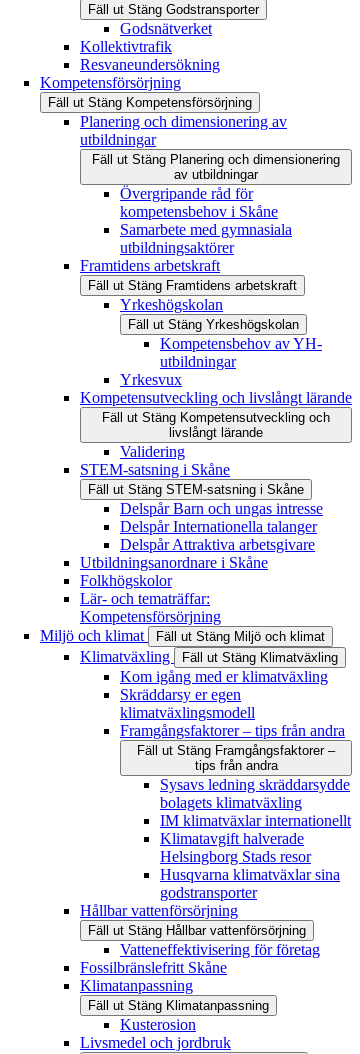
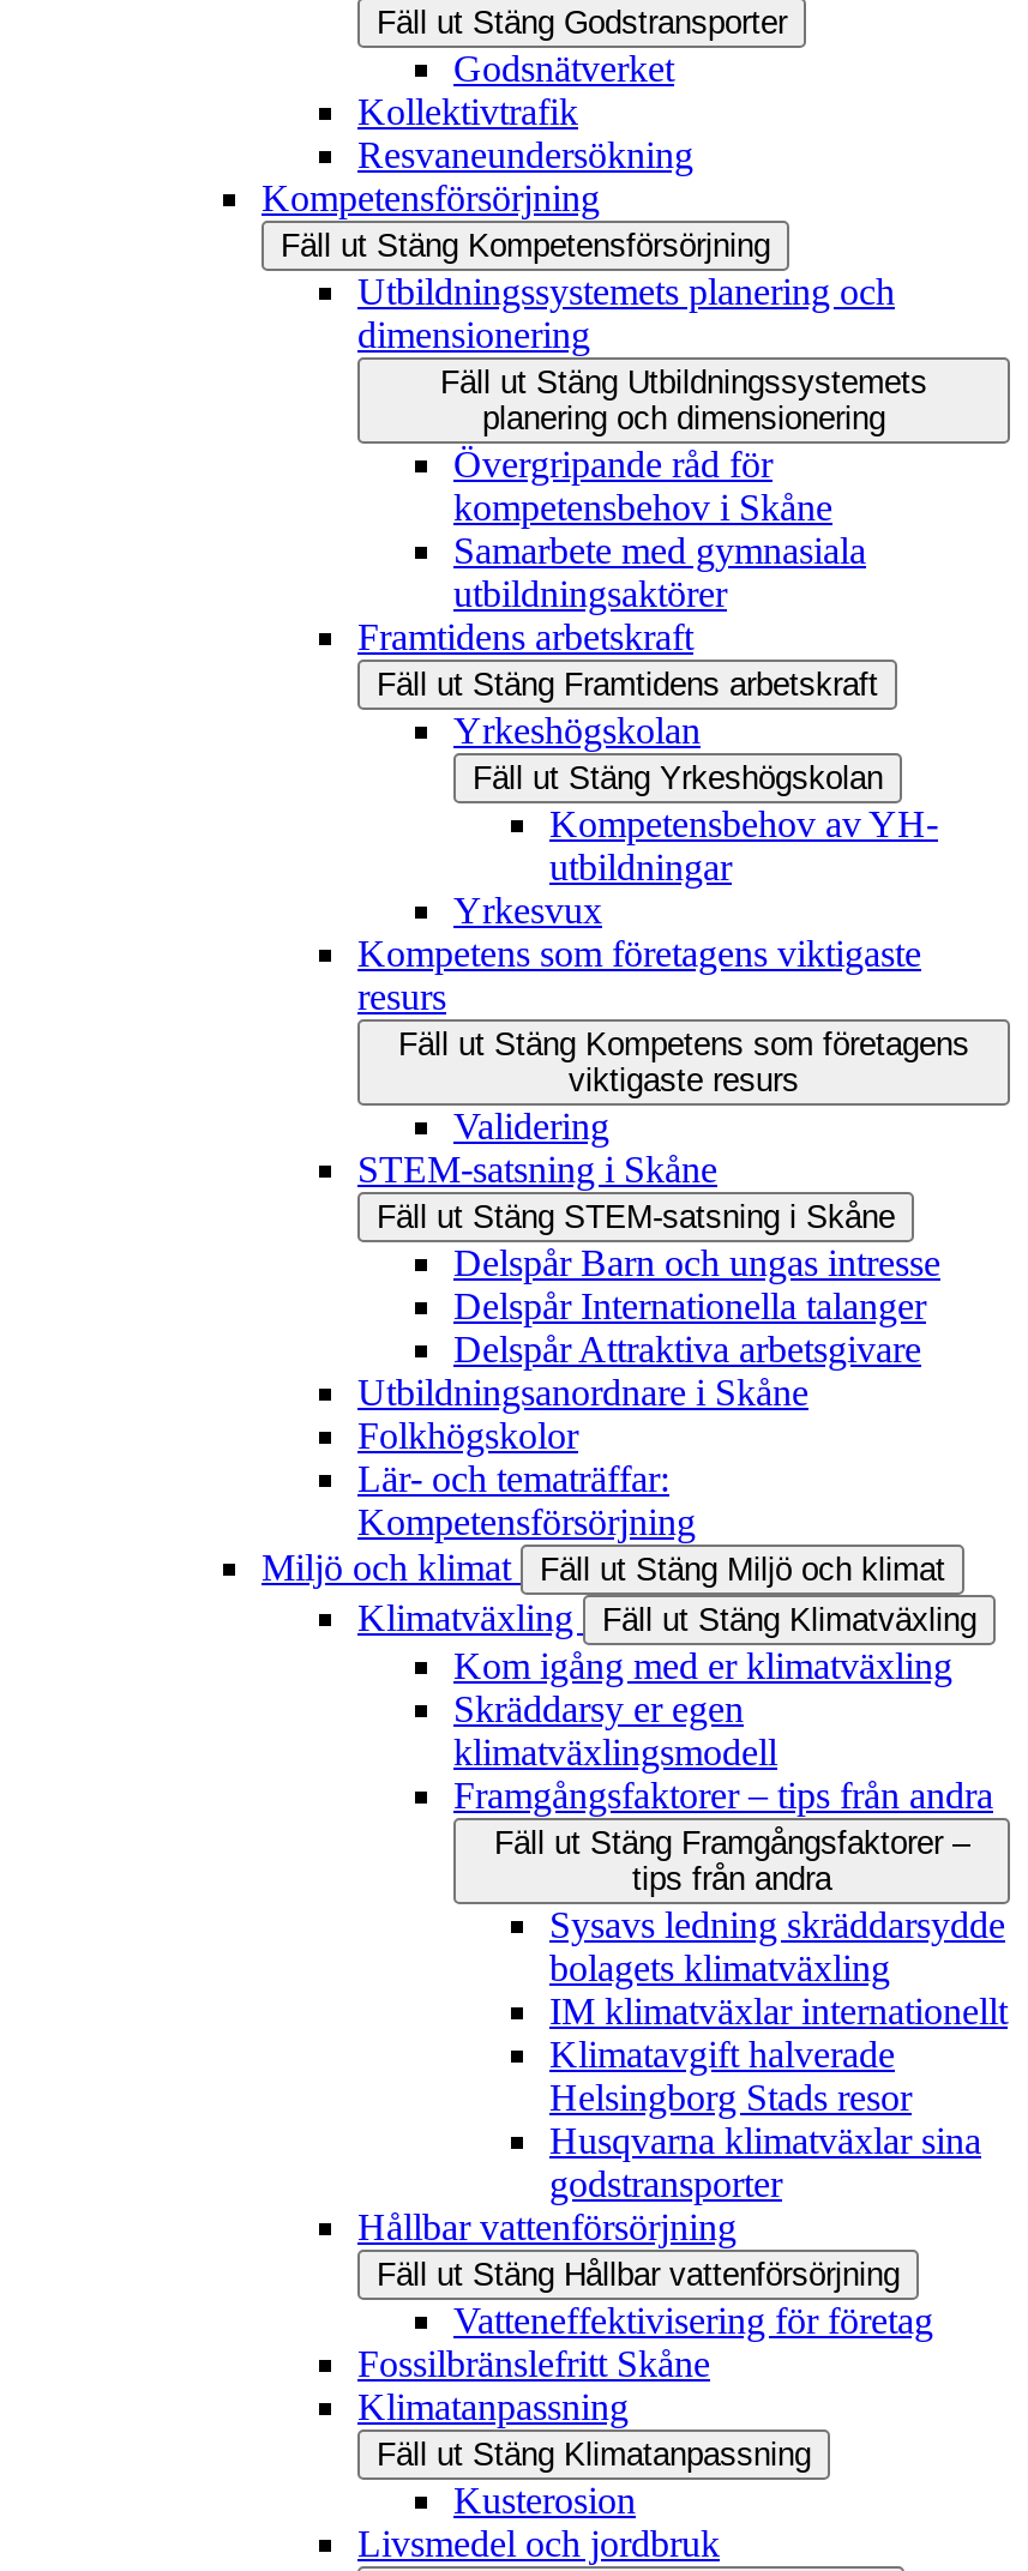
[80,113,340,182] Planering och dimensionering av | utbildningar | Fäll ut Stäng Planering och dimensionering | av utbildningar -> [357,271,927,437] Utbildningssystemets planering och | dimensionering | Fäll ut Stäng Utbildningssystemets | planering och dimensionering
[80,389,352,440] Kompetensutveckling och livslångt lärande | Fäll ut Stäng Kompetensutveckling och | livslångt lärande -> [357,933,969,1099] Kompetens som företagens viktigaste | resurs | Fäll ut Stäng Kompetens som företagens | viktigaste resurs

